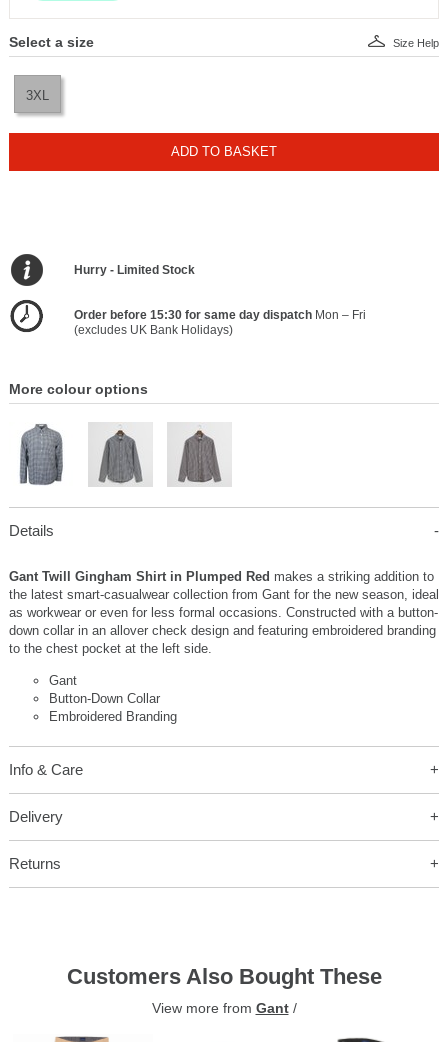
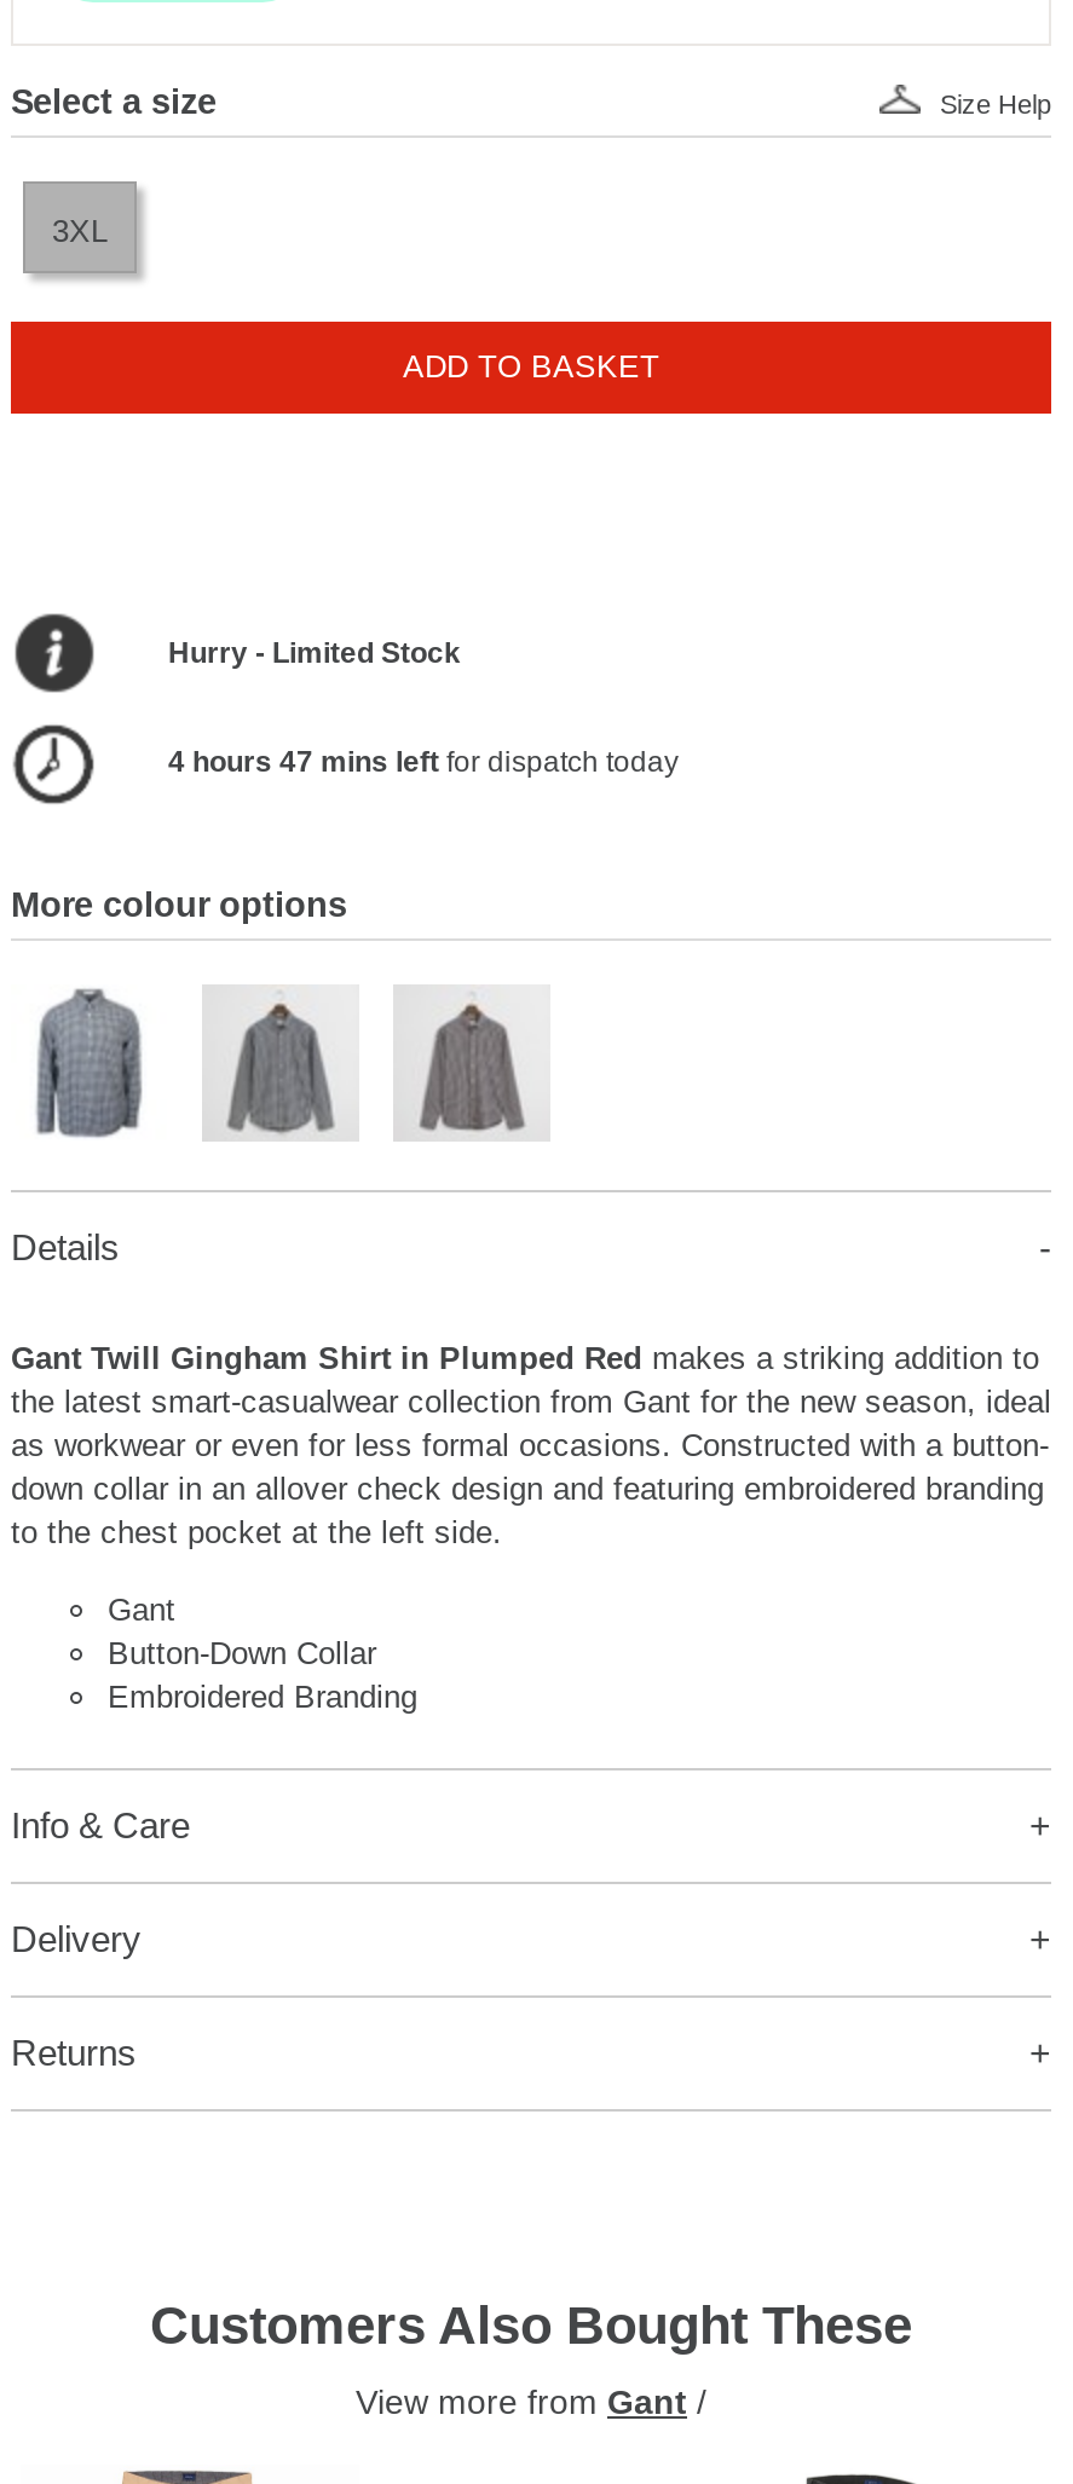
[74,308,366,337] Order before 15:30 for same day dispatch Mon – Fri | (excludes UK Bank Holidays) -> [168,745,679,779] 4 hours 47 mins left for dispatch today

